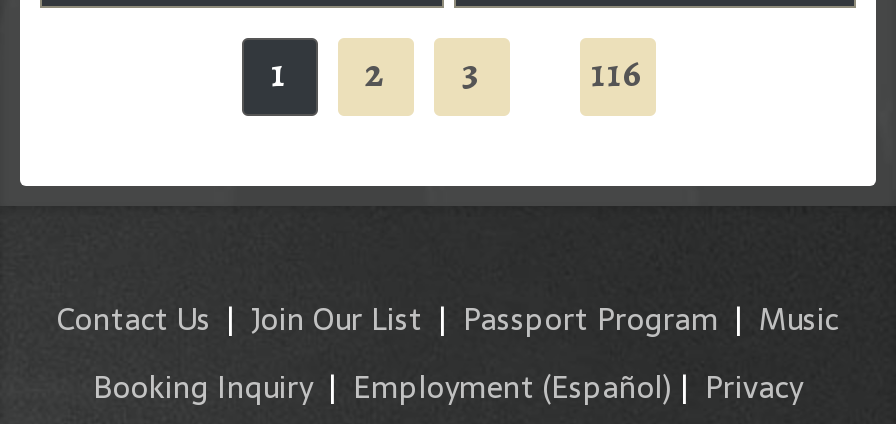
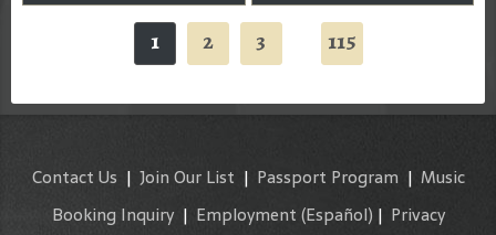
[591,46,643,100] 116 -> [327,26,356,56] 115

